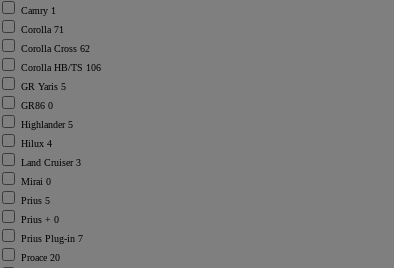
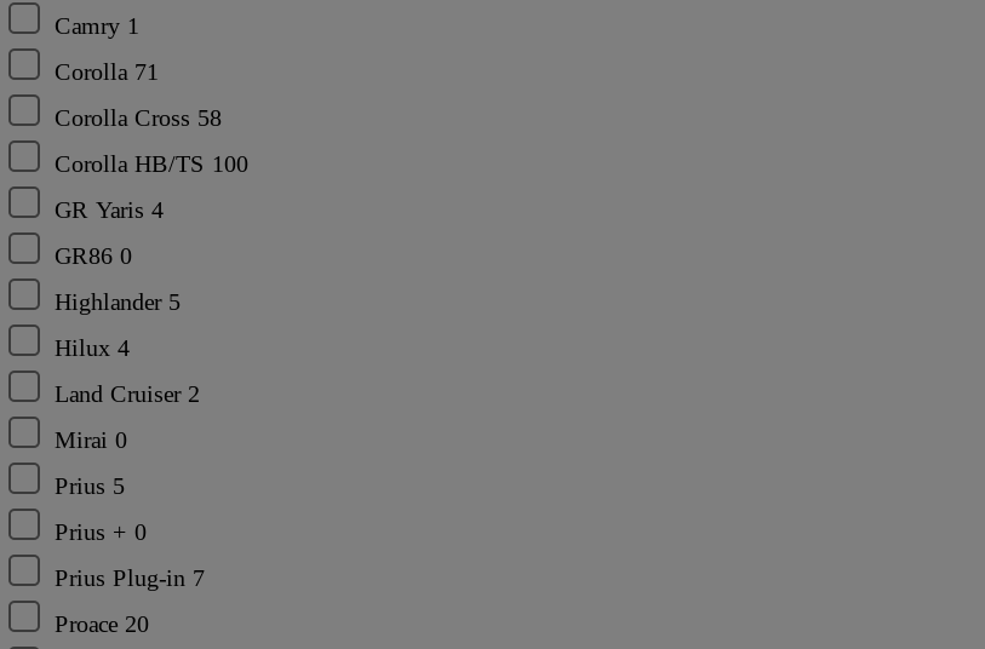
[21,43,90,54] Corolla Cross 62 -> [55,104,222,130] Corolla Cross 58
[21,62,101,73] Corolla HB/TS 106 -> [55,150,248,176] Corolla HB/TS 100
[21,81,66,92] GR Yaris 5 -> [55,196,164,222] GR Yaris 4
[21,157,81,168] Land Cruiser 3 -> [55,380,200,406] Land Cruiser 2

